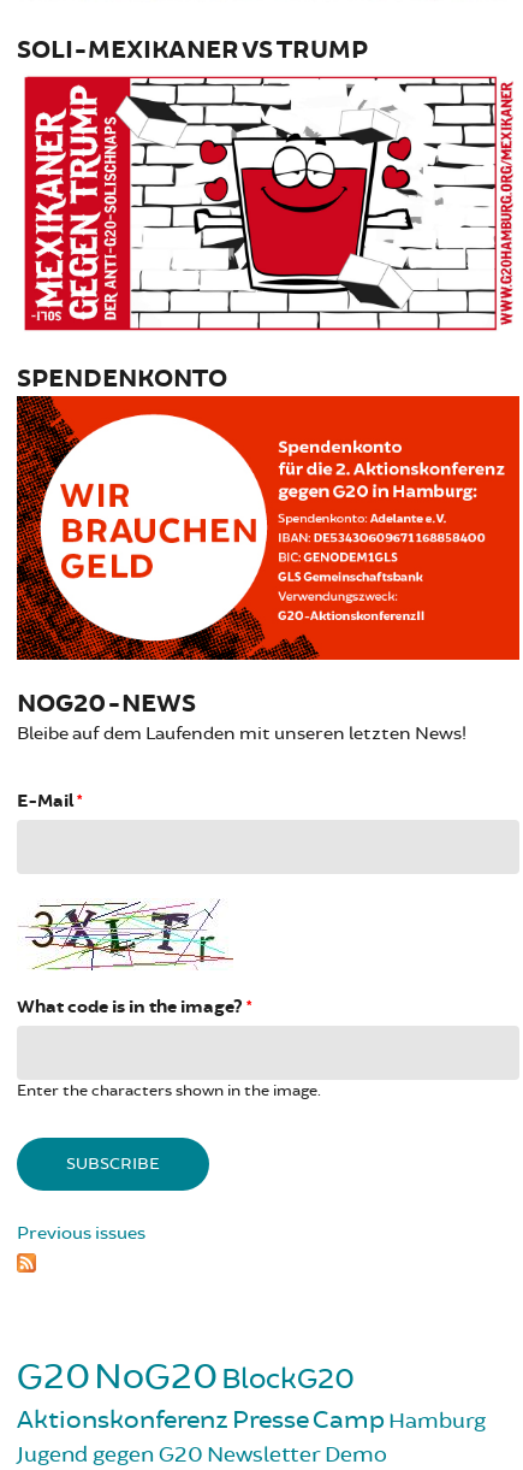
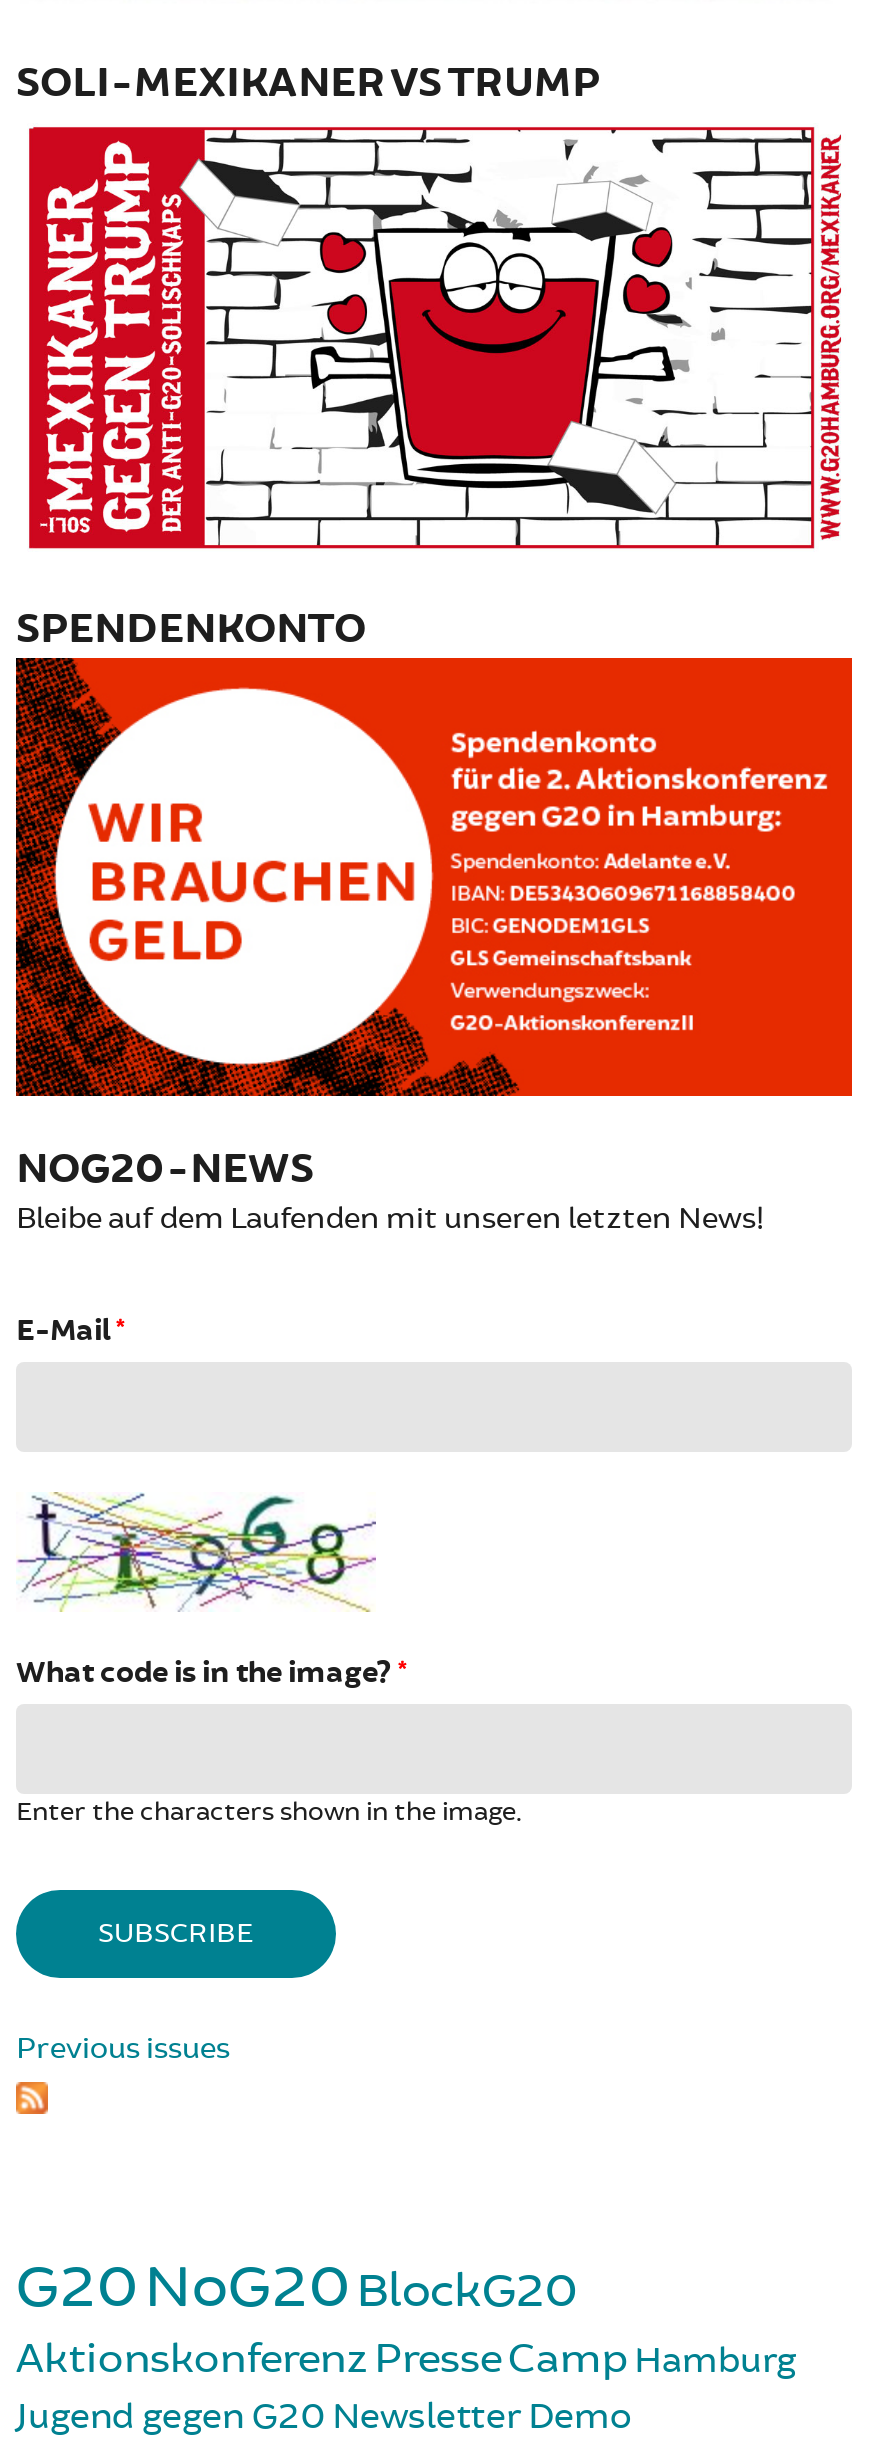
[19,899,233,970] [image] -> [18,1492,376,1612] [image]

